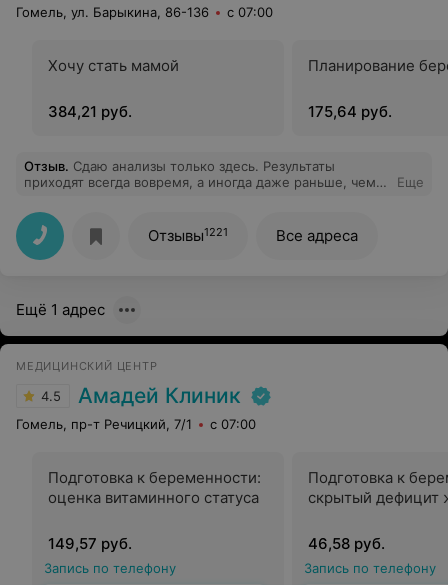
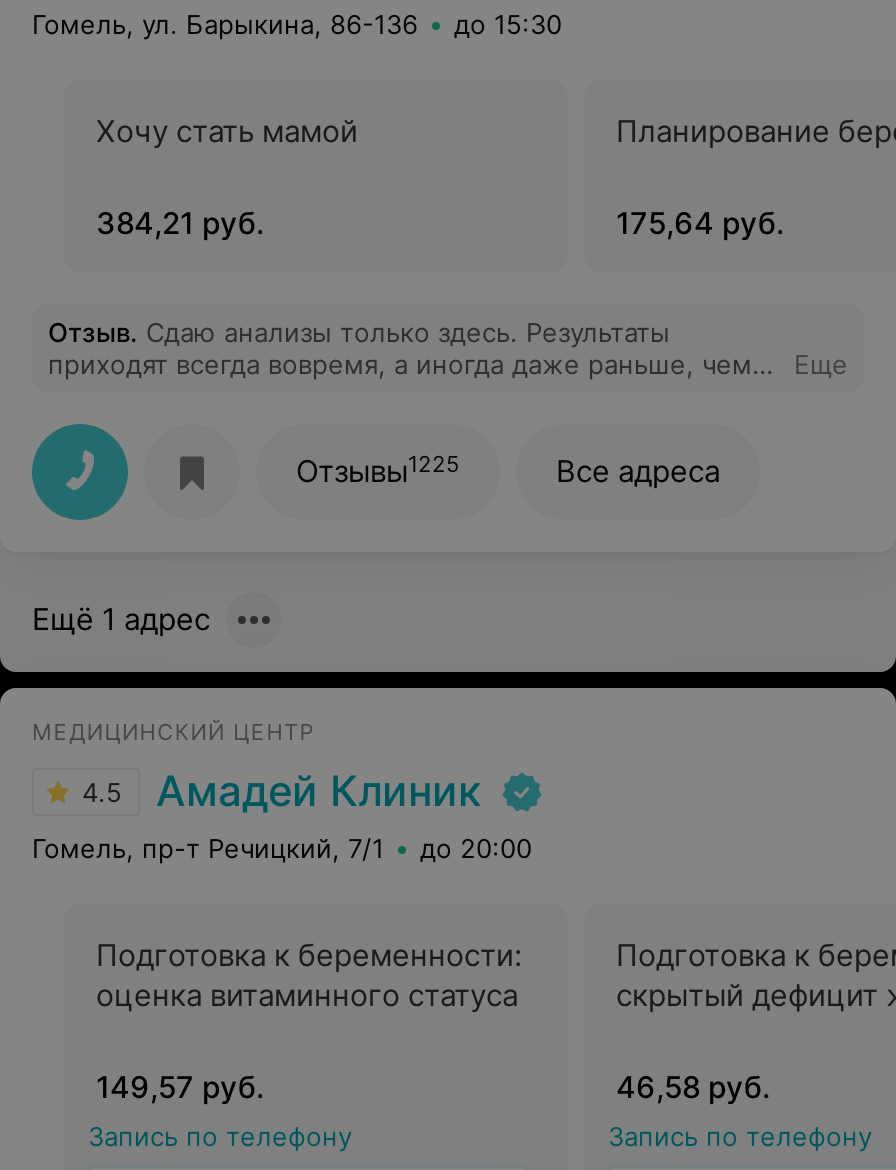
[16,4,273,20] Гомель, ул. Барыкина, 86-136 с 07:00 -> [32,8,562,40] Гомель, ул. Барыкина, 86-136 до 15:30
[148,224,228,245] Отзывы1221 -> [296,449,460,490] Отзывы1225
[16,416,256,432] Гомель, пр-т Речицкий, 7/1 с 07:00 -> [32,832,532,864] Гомель, пр-т Речицкий, 7/1 до 20:00

